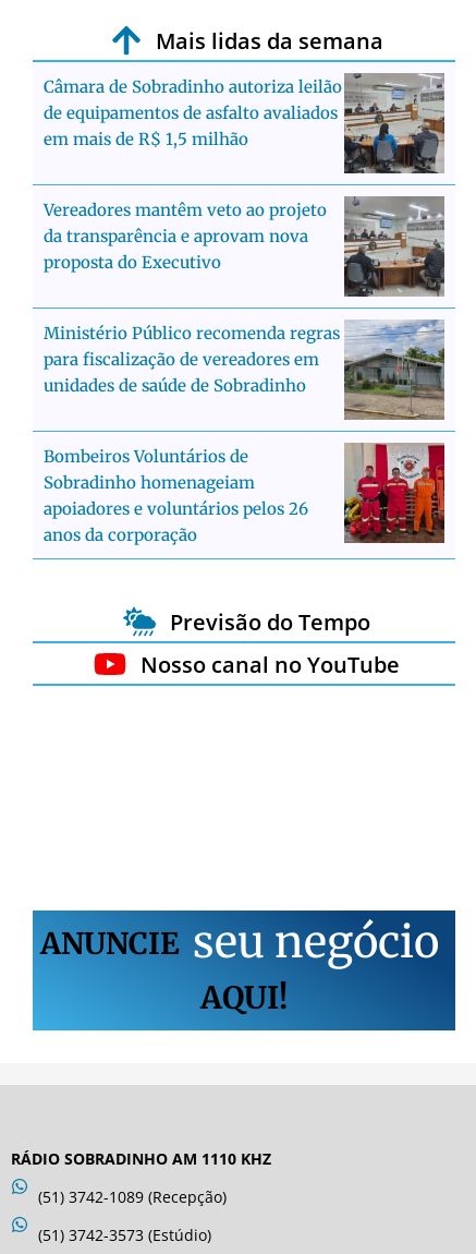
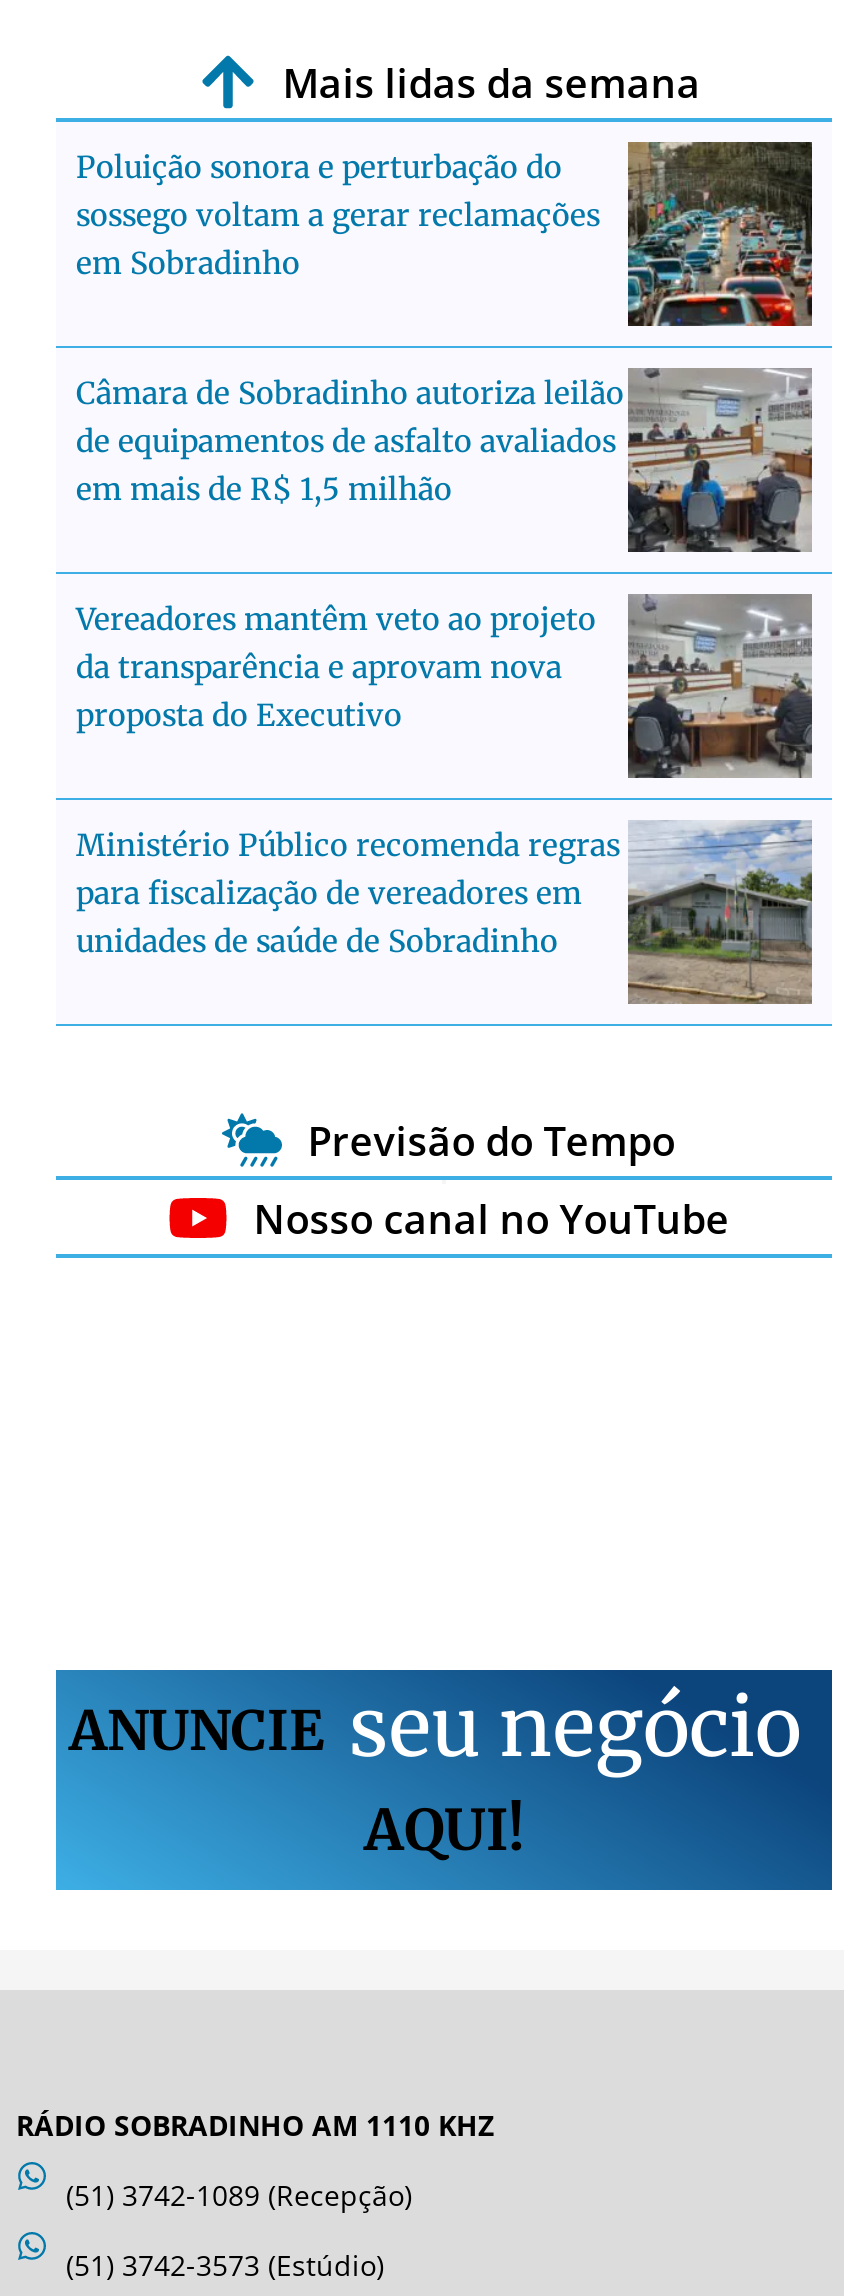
none -> [76,140,812,328] [image] | Poluição sonora e perturbação do | sossego voltam a gerar reclamações | em Sobradinho
moved [44,72,447,396] -> [76,366,816,959]: [image] | Câmara de Sobradinho autoriza leilão | de equipamentos de asfalto avaliados | ... | para fiscalização de vereadores em | unidades de saúde de Sobradinho
[44,442,446,545] [image] | Bombeiros Voluntários de | Sobradinho homenageiam | apoiadores e voluntários pelos 26 | anos da corporação -> none

